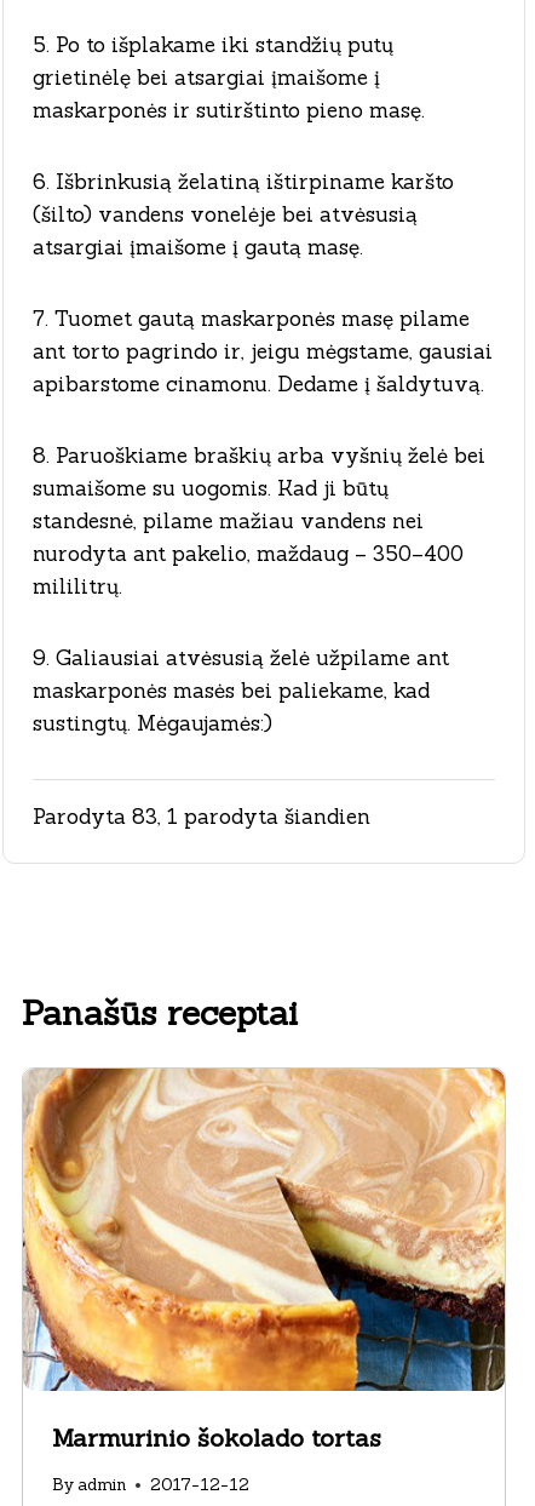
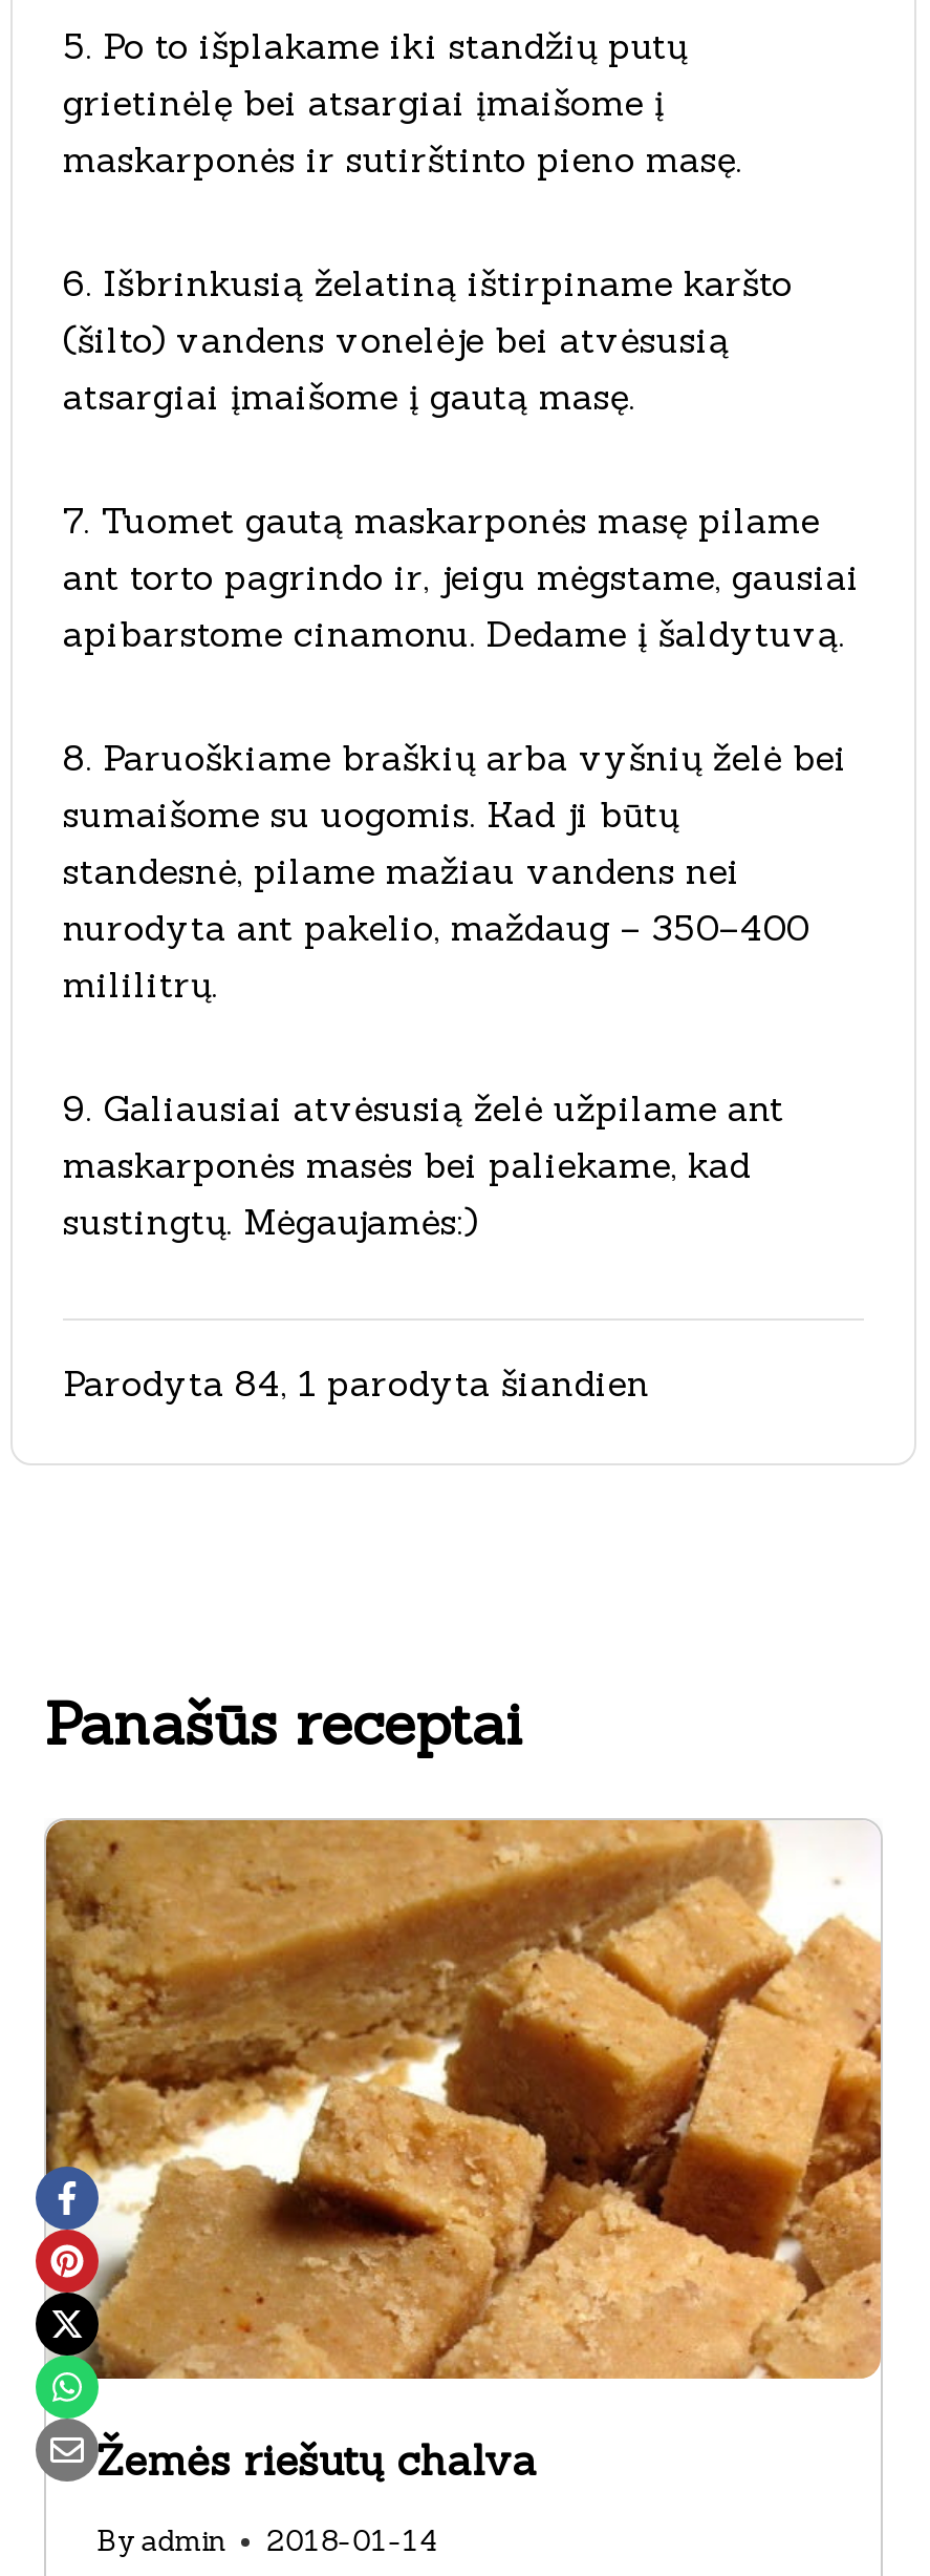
[33,804,370,830] Parodyta 83, 1 parodyta šiandien -> [63,1361,650,1407] Parodyta 84, 1 parodyta šiandien
[17,1067,506,1452] [image] | Marmurinio šokolado tortas -> [34,1820,883,2485] [image] | Žemės riešutų chalva
[52,1474,250,1495] By admin 2017-12-12 -> [96,2522,439,2560] By admin 2018-01-14

